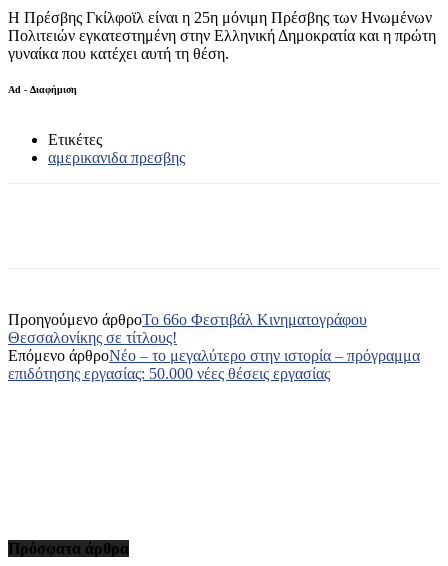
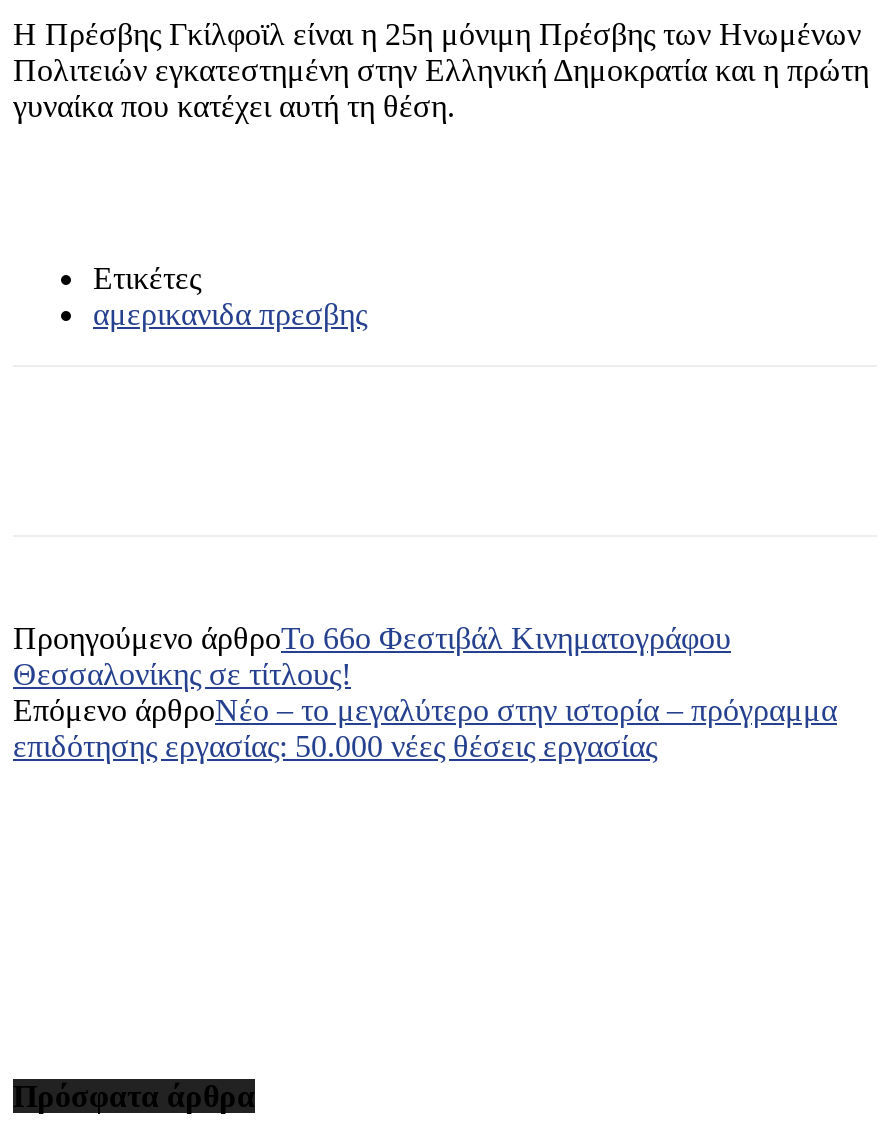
[8,84,77,95] Ad - Διαφήμιση -> none

